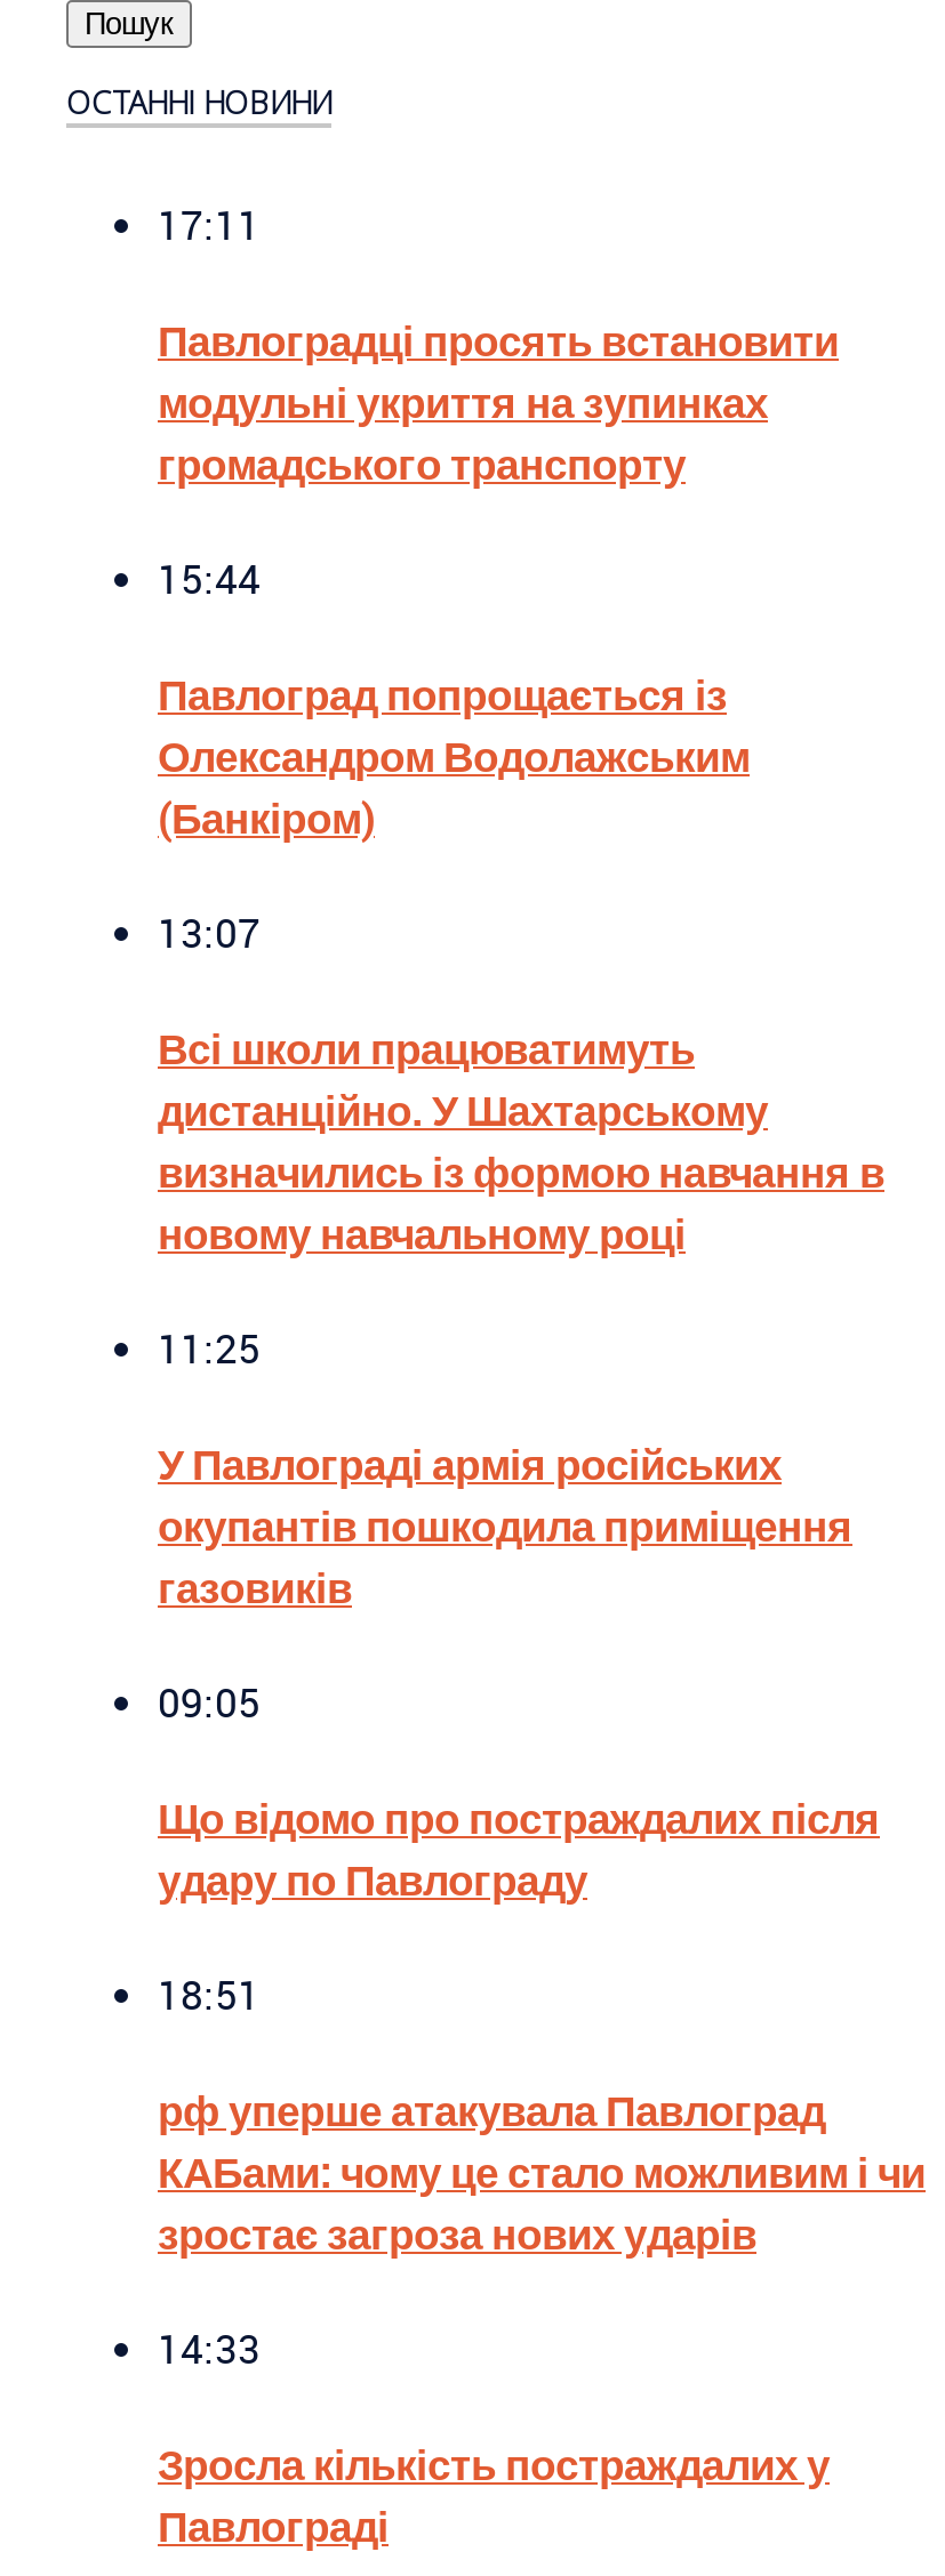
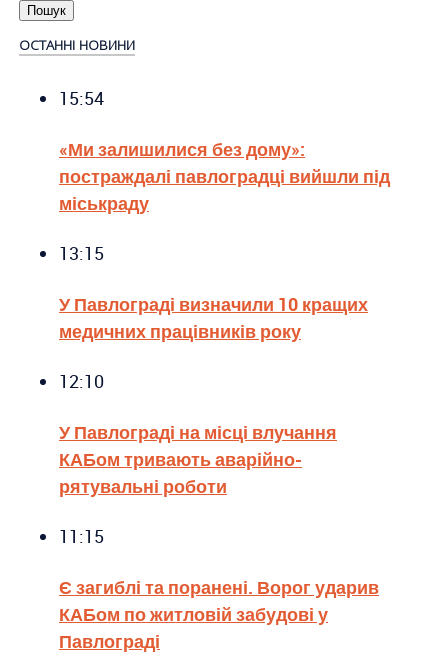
[158,196,926,2492] 17:11 | Павлоградці просять встановити | модульні укриття на зупинках | громадського транспорту | 15:44 | Павлоград попрощається із | Олександром Водолажським | (Банкіром) | 13:07 | Всі школи працюватимуть | дистанційно. У Шахтарському | визначились із формою навчання в | новому навчальному році | 11:25 | У Павлограді армія російських | окупантів пошкодила приміщення | газовиків | 09:05 | Що відомо про постраждалих після | удару по Павлограду | 18:51 | рф уперше атакувала Павлоград | КАБами: чому це стало можливим і чи | зростає загроза нових ударів | 14:33 | Зросла кількість постраждалих у -> [59,86,390,626] 15:54 | «Ми залишилися без дому»: | постраждалі павлоградці вийшли під | міськраду | 13:15 | У Павлограді визначили 10 кращих | медичних працівників року | 12:10 | У Павлограді на місці влучання | КАБом тривають аварійно- | рятувальні роботи | 11:15 | Є загиблі та поранені. Ворог ударив | КАБом по житловій забудові у

